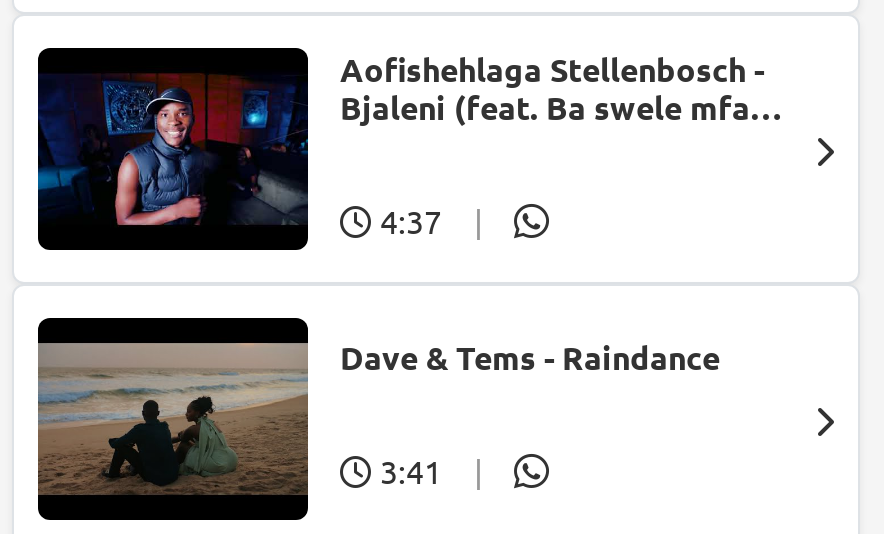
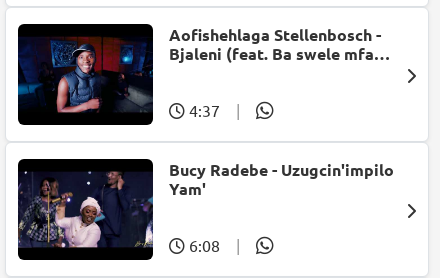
[36,337,720,522] [image] | Dave & Tems - Raindance -> [18,159,394,270] [image] | Bucy Radebe - Uzugcin'impilo | Yam'
[380,451,442,491] 3:41 -> [189,235,220,255] 6:08

